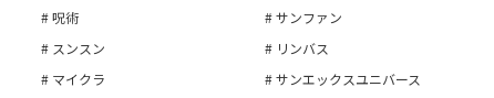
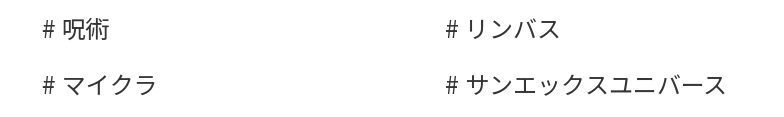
[53,8,342,58] サンファン | スンスン -> none

